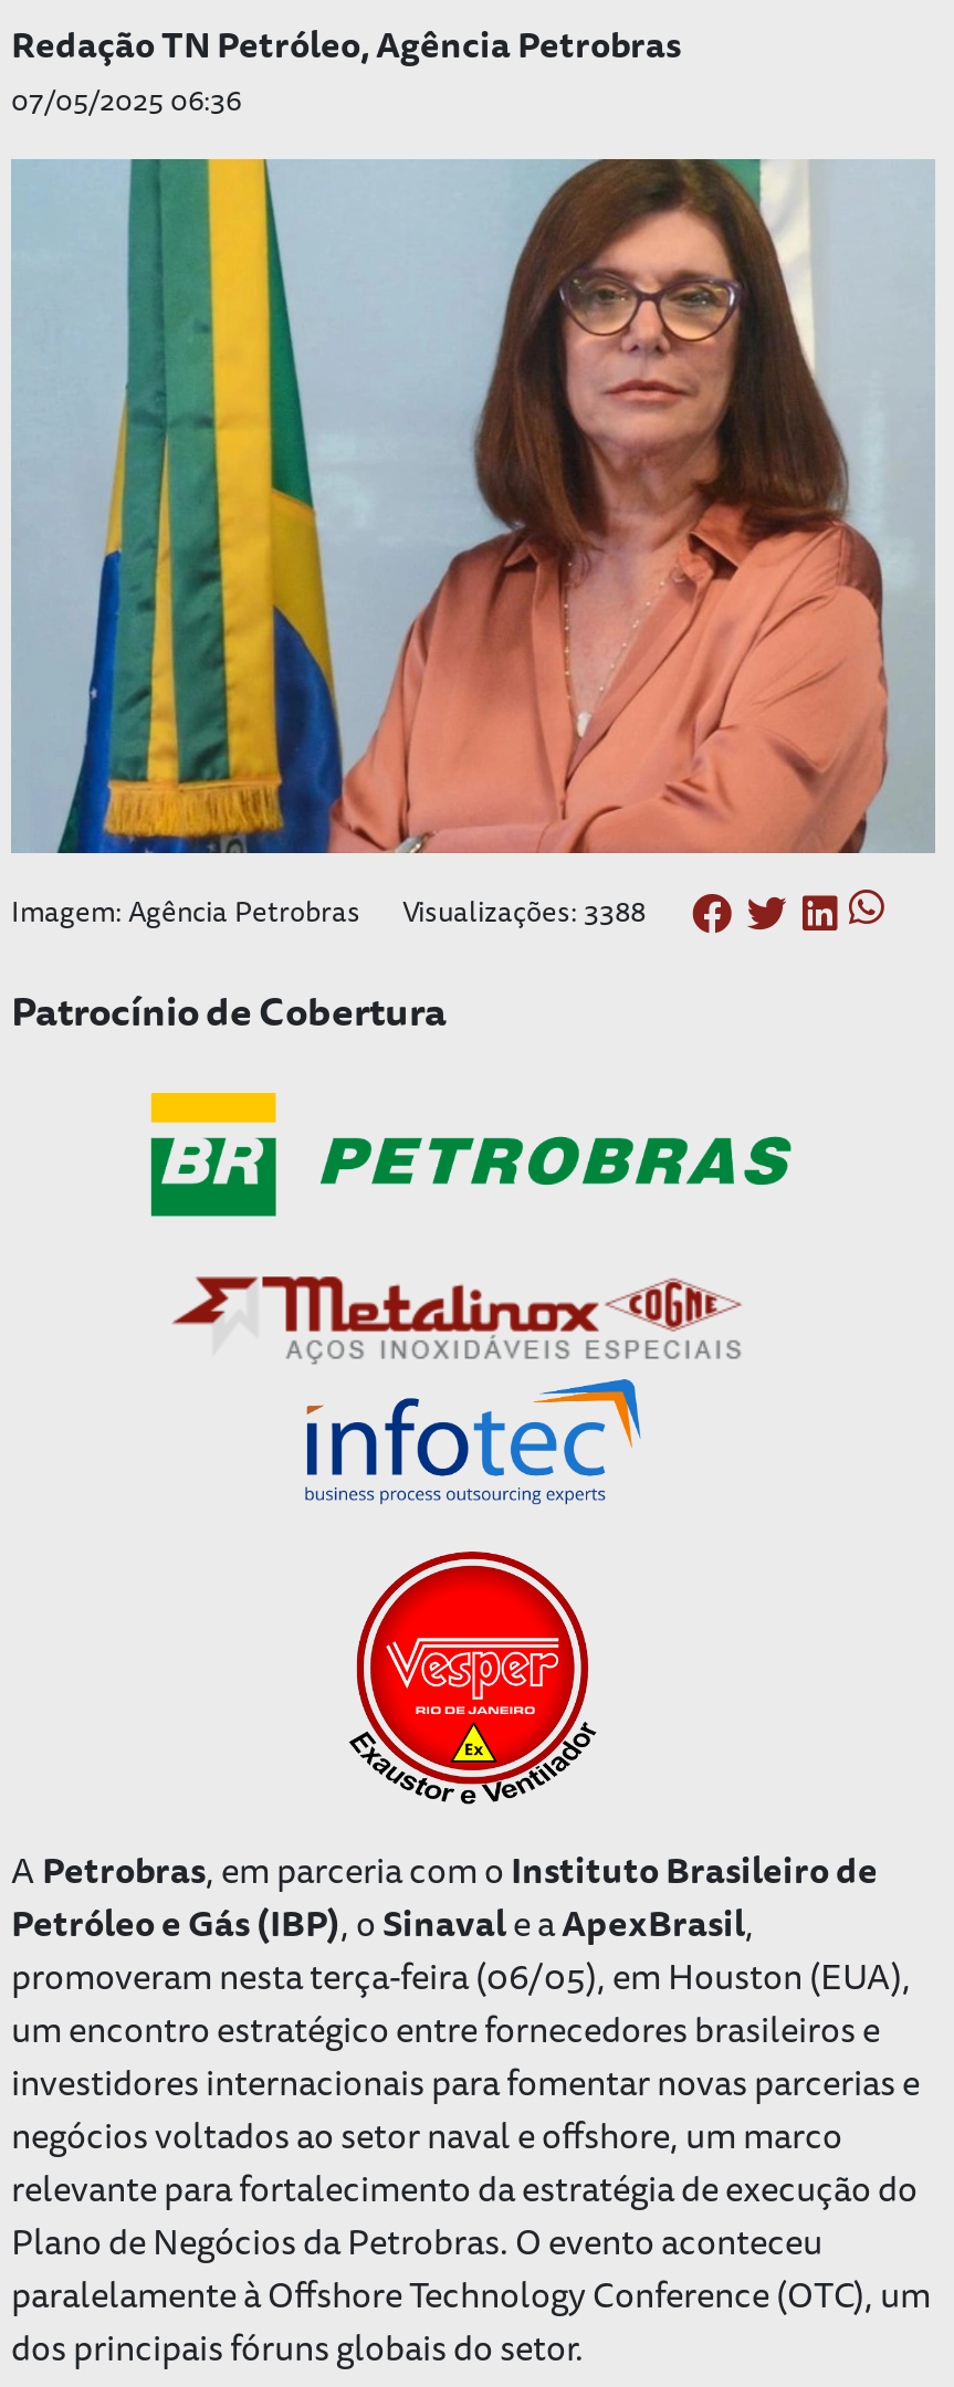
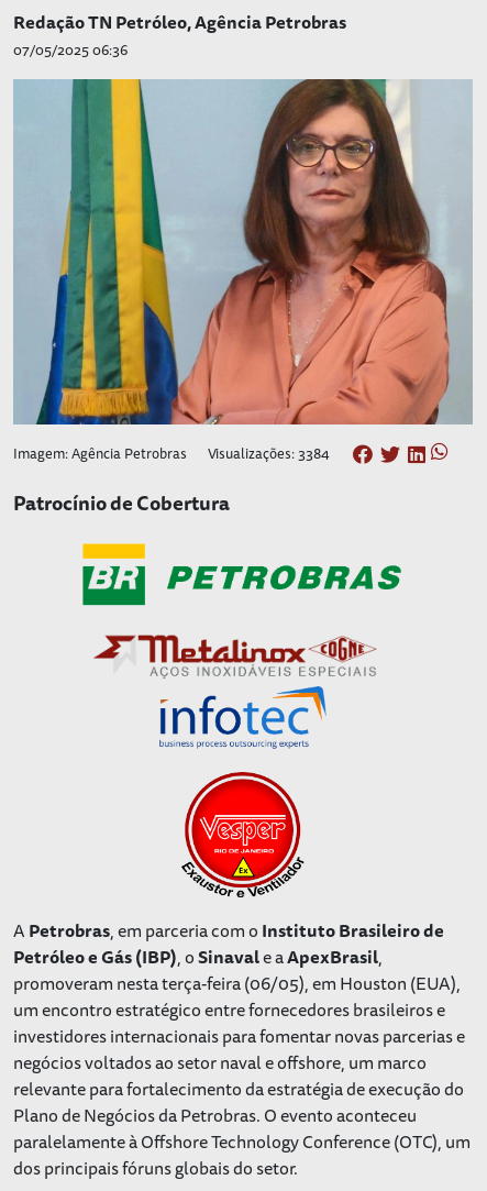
[402,888,652,932] Visualizações: 3388 -> [208,442,333,464] Visualizações: 3384

